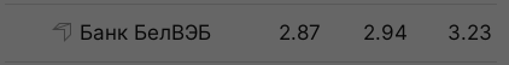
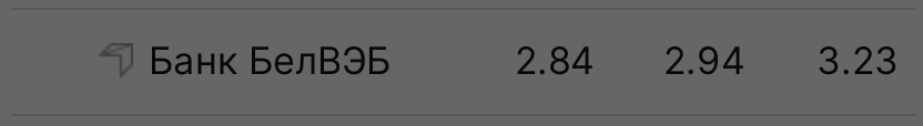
[279,20,492,45] 2.87 2.94 3.23 -> [515,39,899,83] 2.84 2.94 3.23

